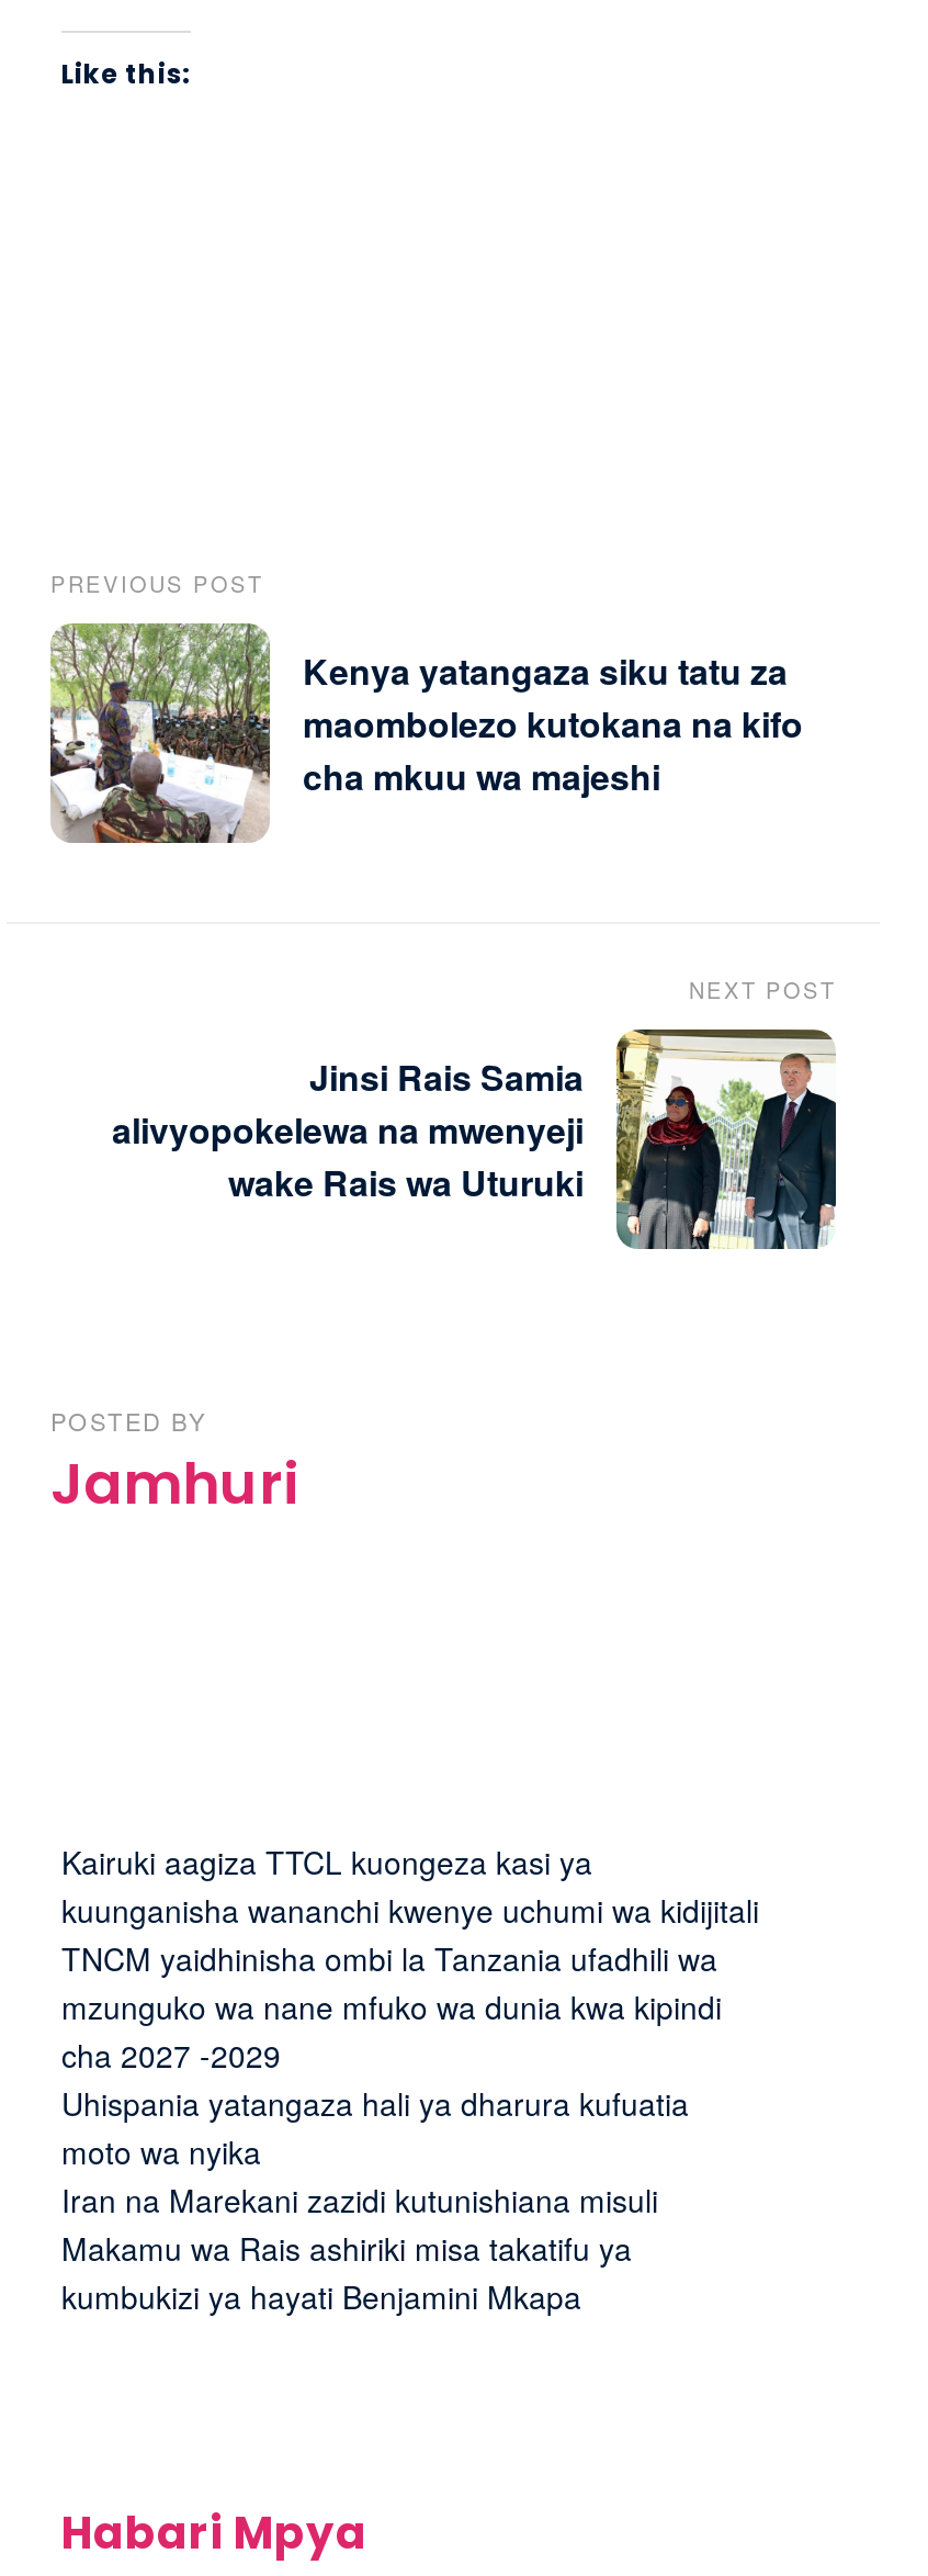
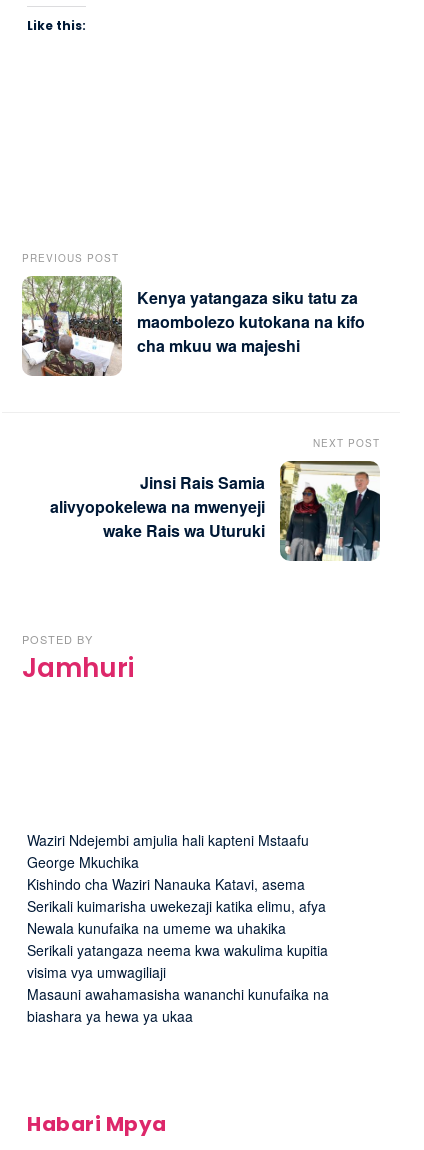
[61,1840,759,2318] Kairuki aagiza TTCL kuongeza kasi ya | kuunganisha wananchi kwenye uchumi wa kidijitali | TNCM yaidhinisha ombi la Tanzania ufadhili wa | mzunguko wa nane mfuko wa dunia kwa kipindi | cha 2027 -2029 | Uhispania yatangaza hali ya dharura kufuatia | moto wa nyika | Iran na Marekani zazidi kutunishiana misuli | Makamu wa Rais ashiriki misa takatifu ya | kumbukizi ya hayati Benjamini Mkapa -> [27,830,329,1026] Waziri Ndejembi amjulia hali kapteni Mstaafu | George Mkuchika | Kishindo cha Waziri Nanauka Katavi, asema | Serikali kuimarisha uwekezaji katika elimu, afya | Newala kunufaika na umeme wa uhakika | Serikali yatangaza neema kwa wakulima kupitia | visima vya umwagiliaji | Masauni awahamasisha wananchi kunufaika na | biashara ya hewa ya ukaa

